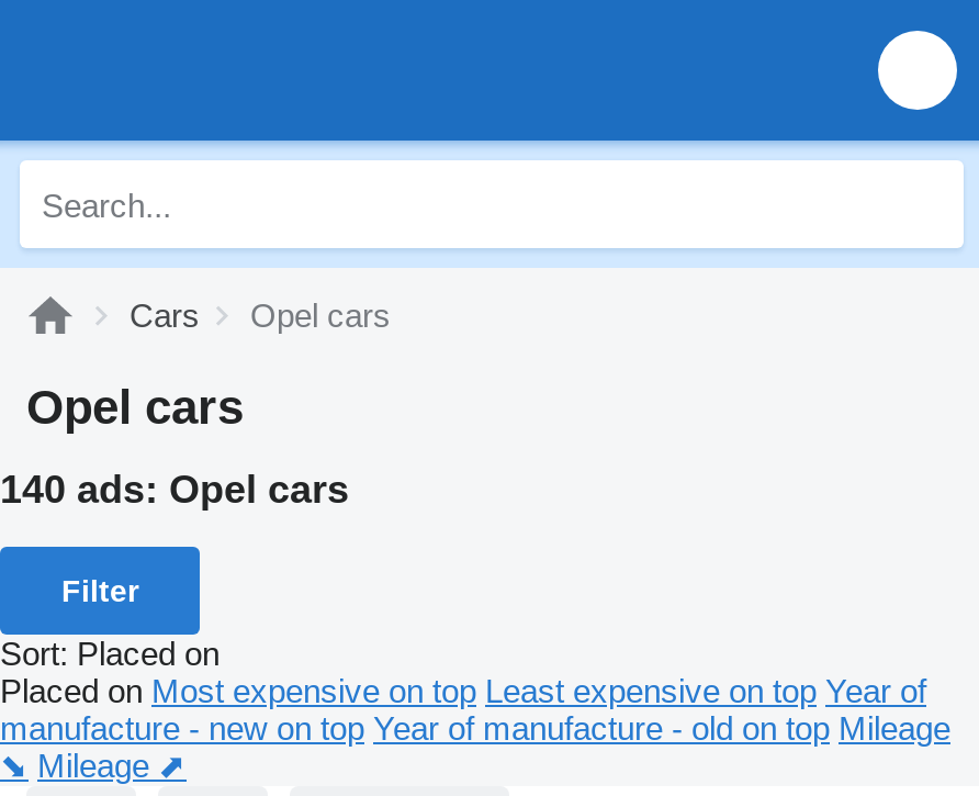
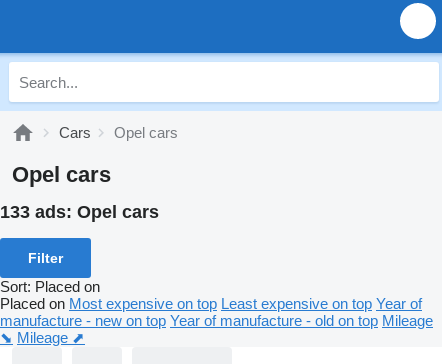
[0,468,349,512] 140 ads: Opel cars -> [0,202,159,222] 133 ads: Opel cars

